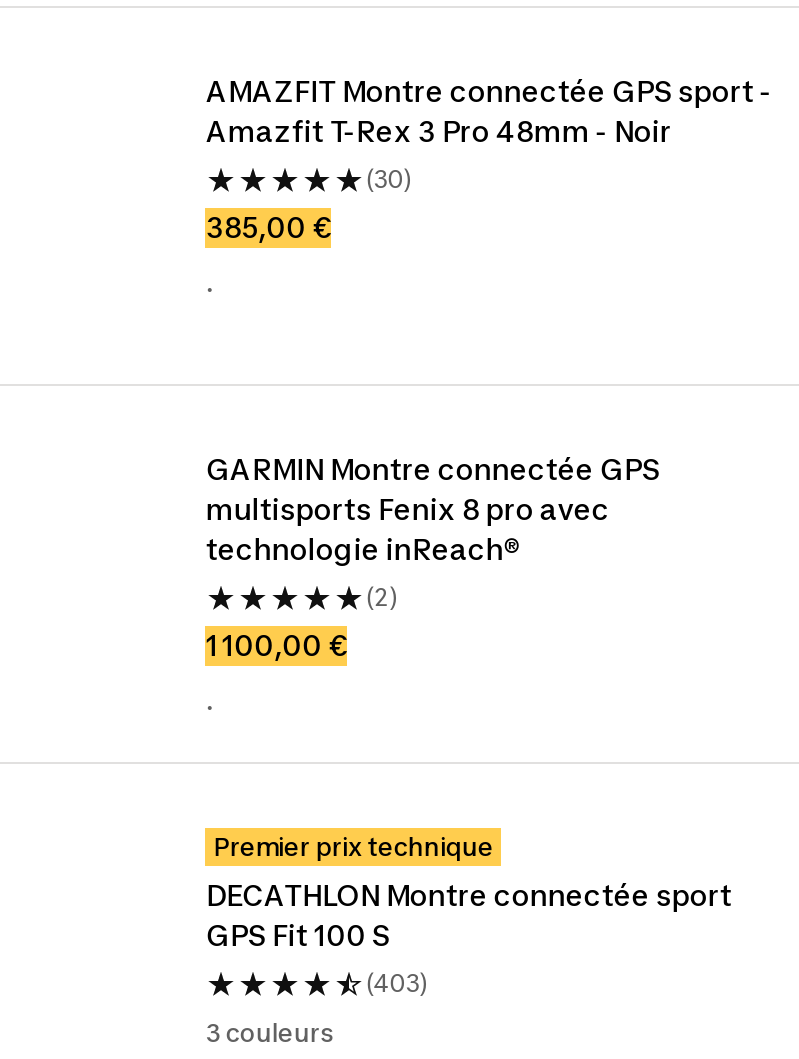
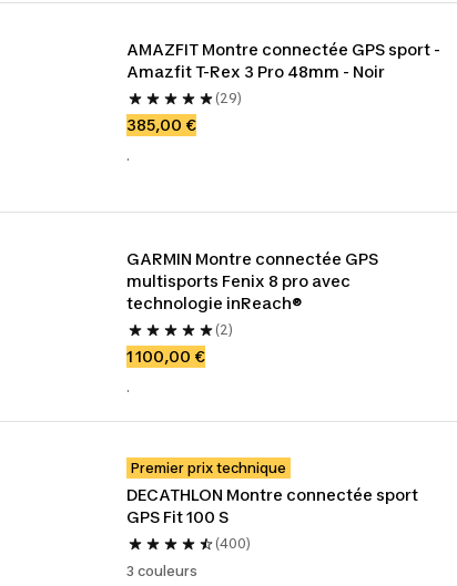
[366,164,412,194] (30) -> [216,90,242,106] (29)
[366,968,428,998] (403) -> [216,535,251,552] (400)

